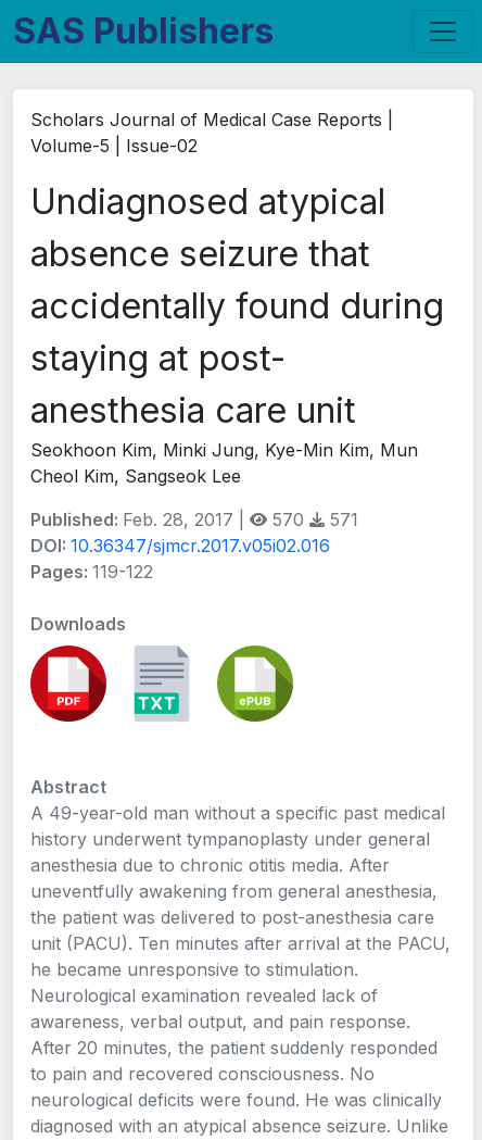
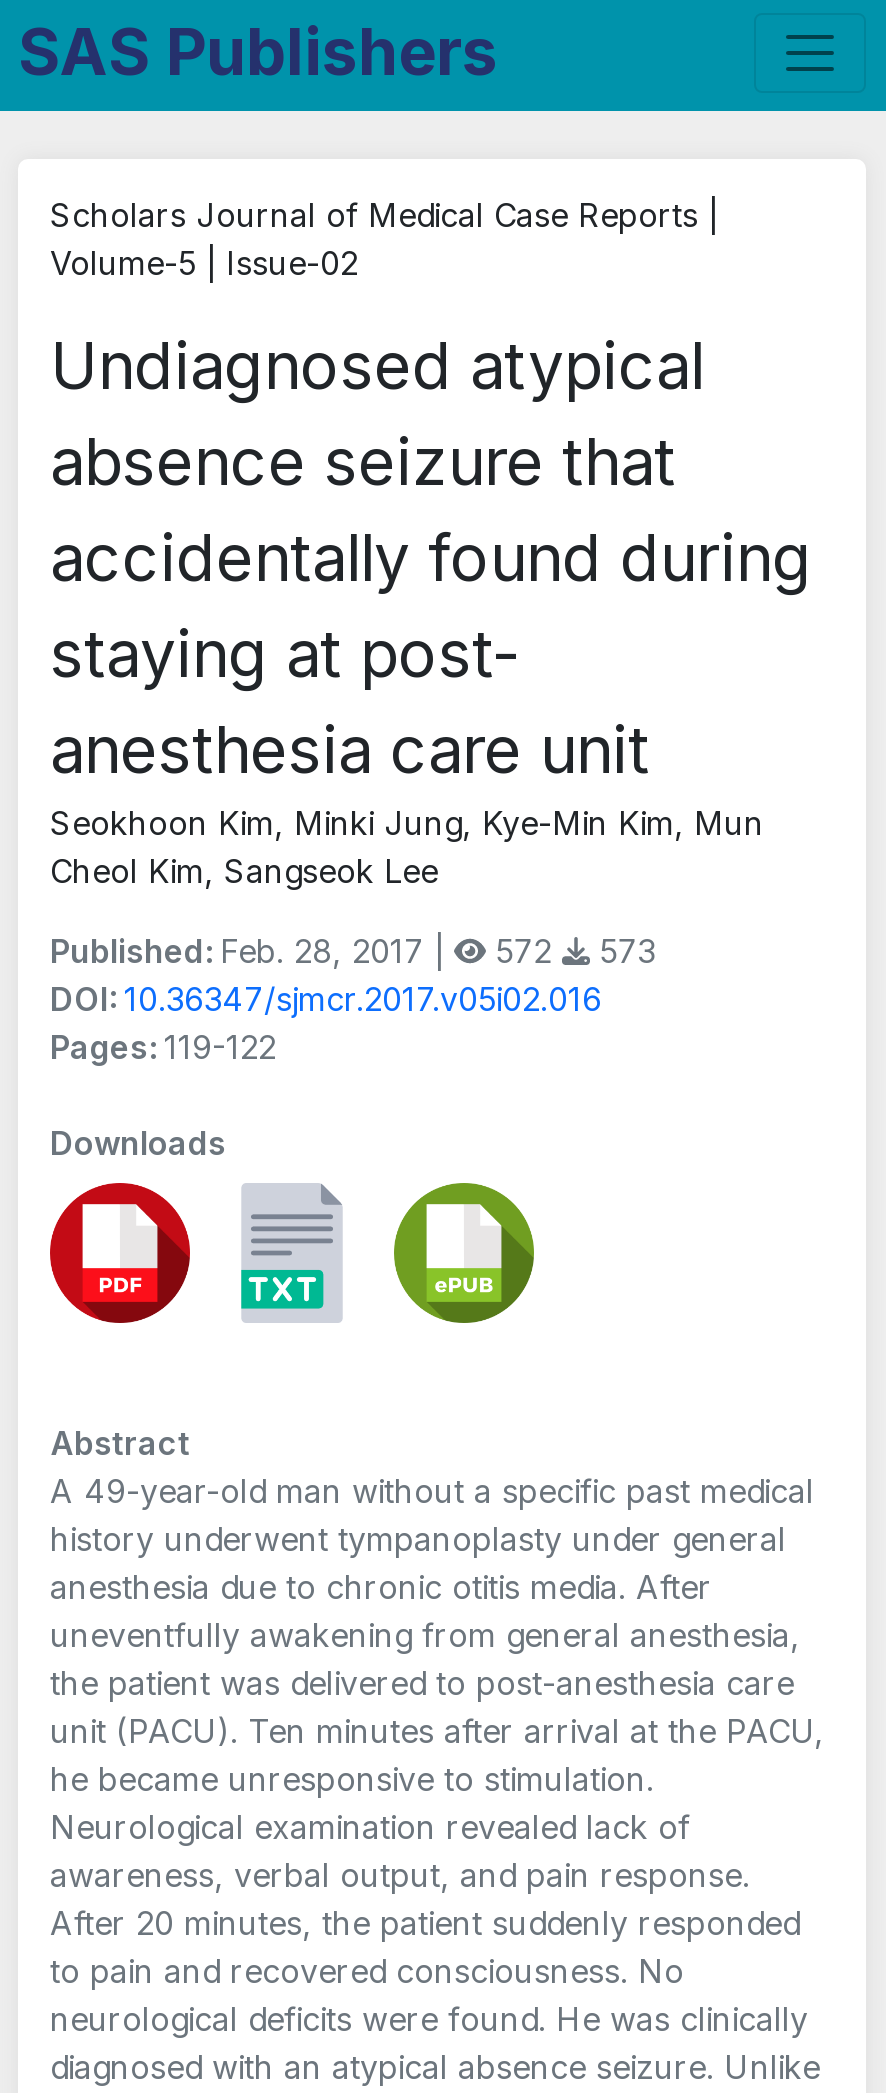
[267,509,304,530] 570 -> [486,931,552,971] 572
[324,509,358,530] 571 -> [590,931,656,971] 573

